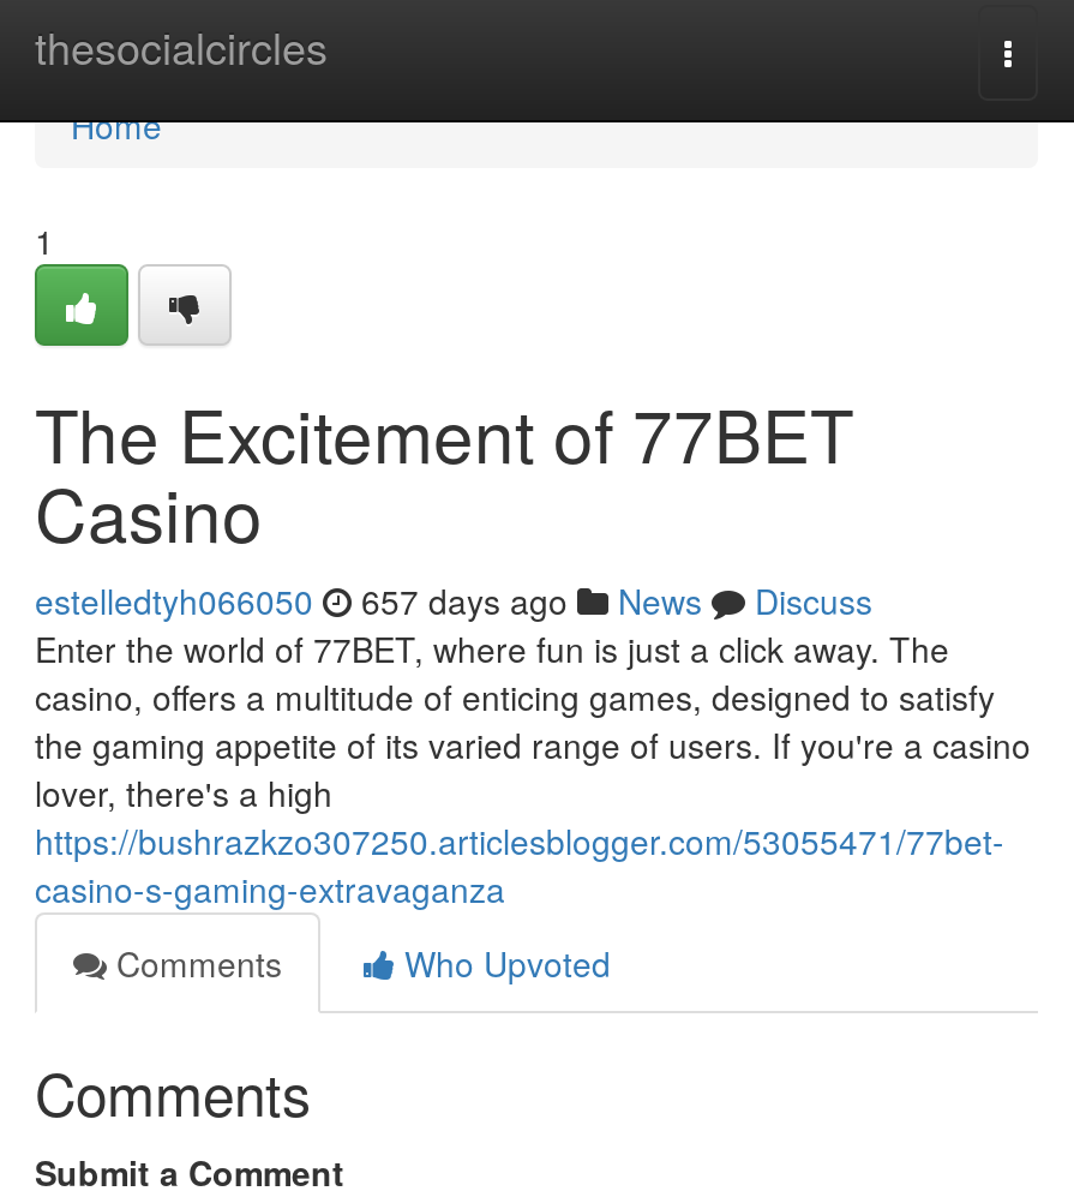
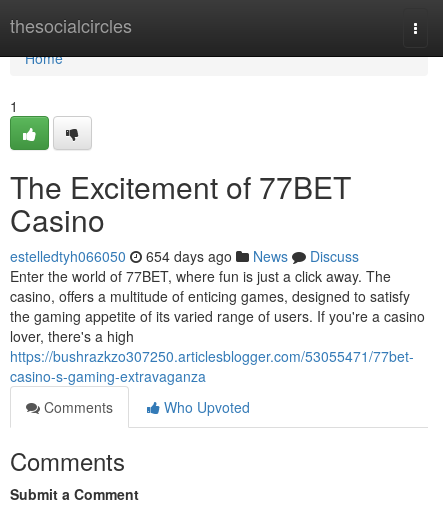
[35,576,872,624] estelledtyh066050 657 days ago News Discuss -> [10,246,359,266] estelledtyh066050 654 days ago News Discuss

